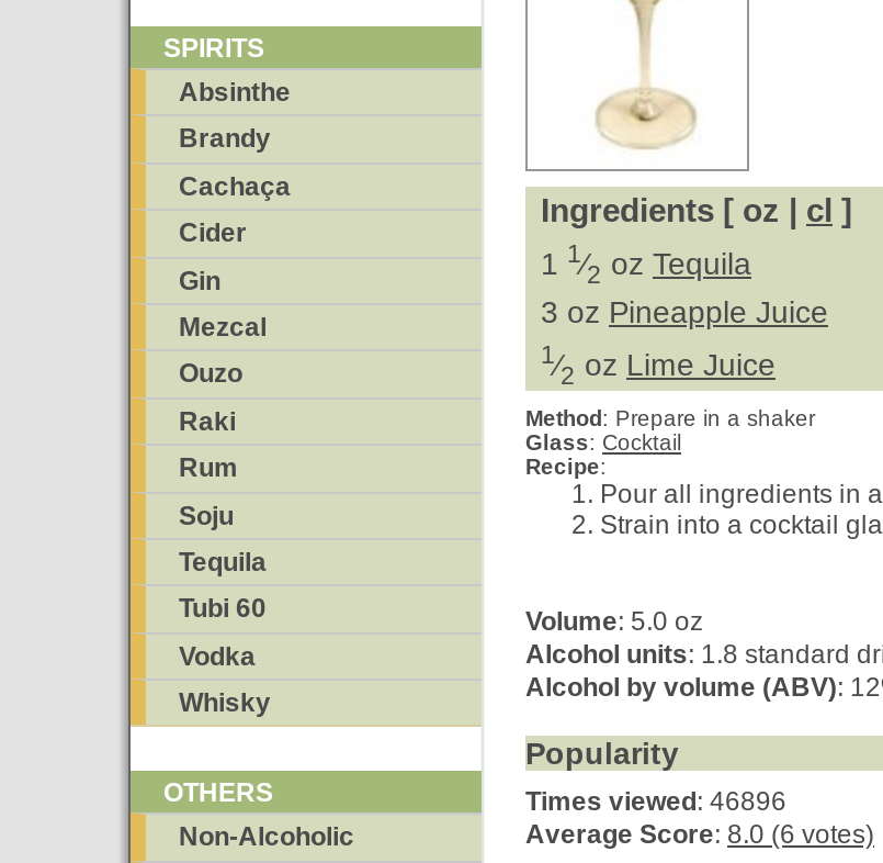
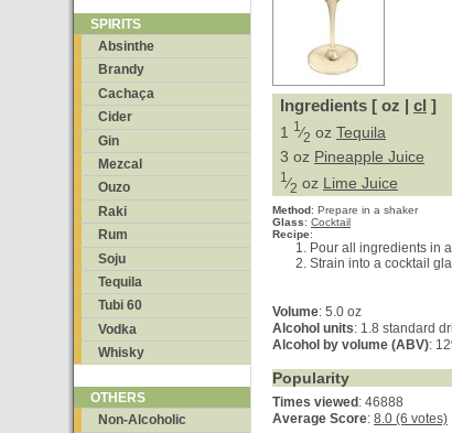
[525,786,786,817] Times viewed: 46896 -> [272,394,403,410] Times viewed: 46888

